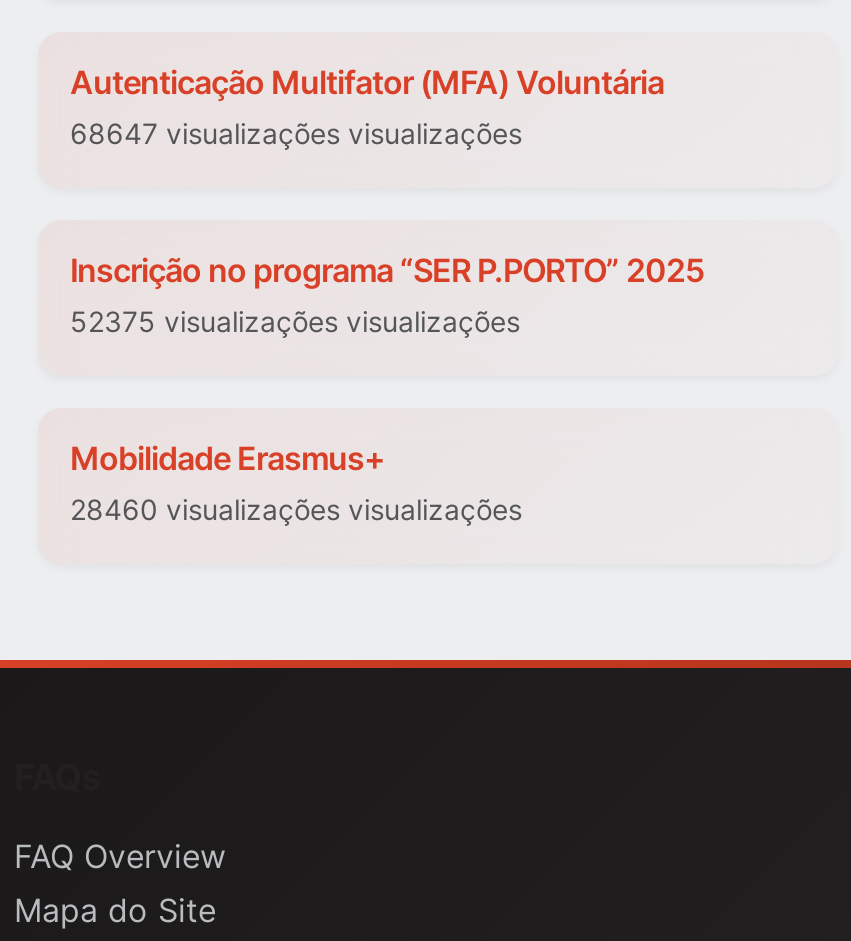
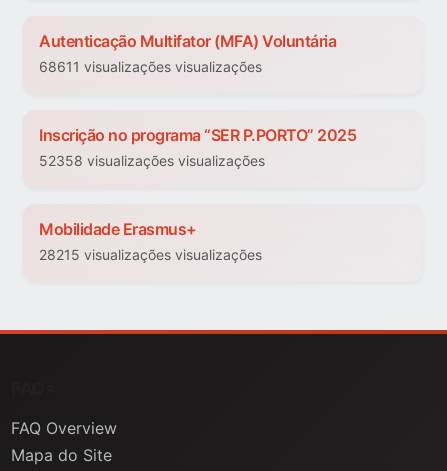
[70,117,522,151] 68647 visualizações visualizações -> [39,58,262,75] 68611 visualizações visualizações
[70,305,520,339] 52375 visualizações visualizações -> [39,152,265,169] 52358 visualizações visualizações
[70,493,522,527] 28460 visualizações visualizações -> [39,246,262,263] 28215 visualizações visualizações

